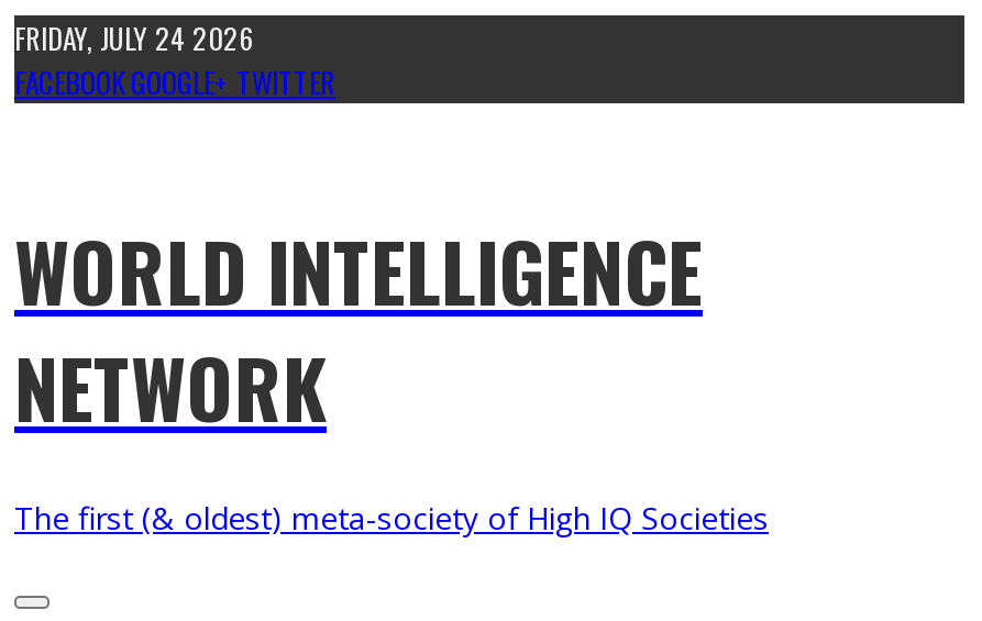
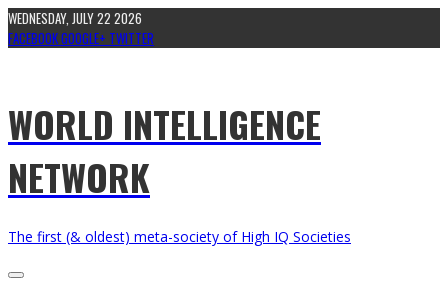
[14,15,254,59] FRIDAY, JULY 24 2026 -> [8,8,142,28] WEDNESDAY, JULY 22 2026

